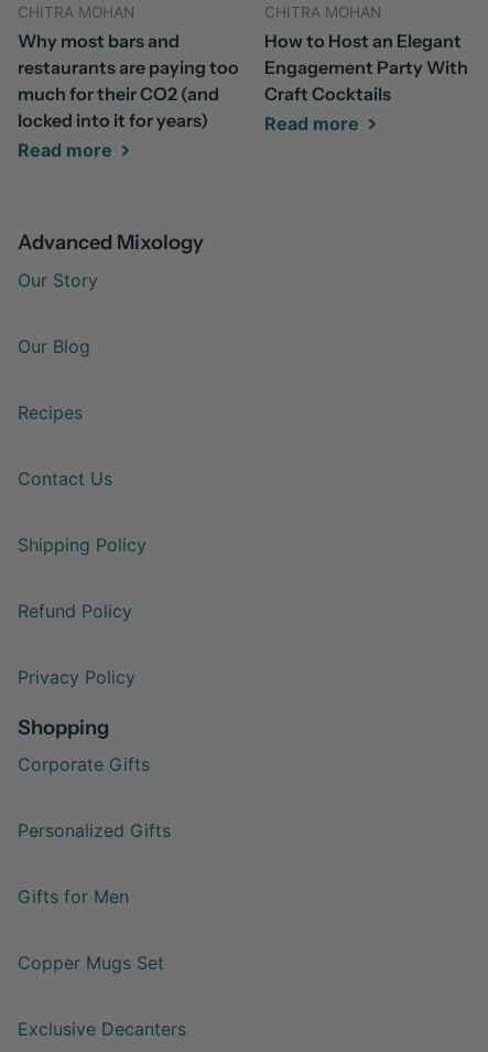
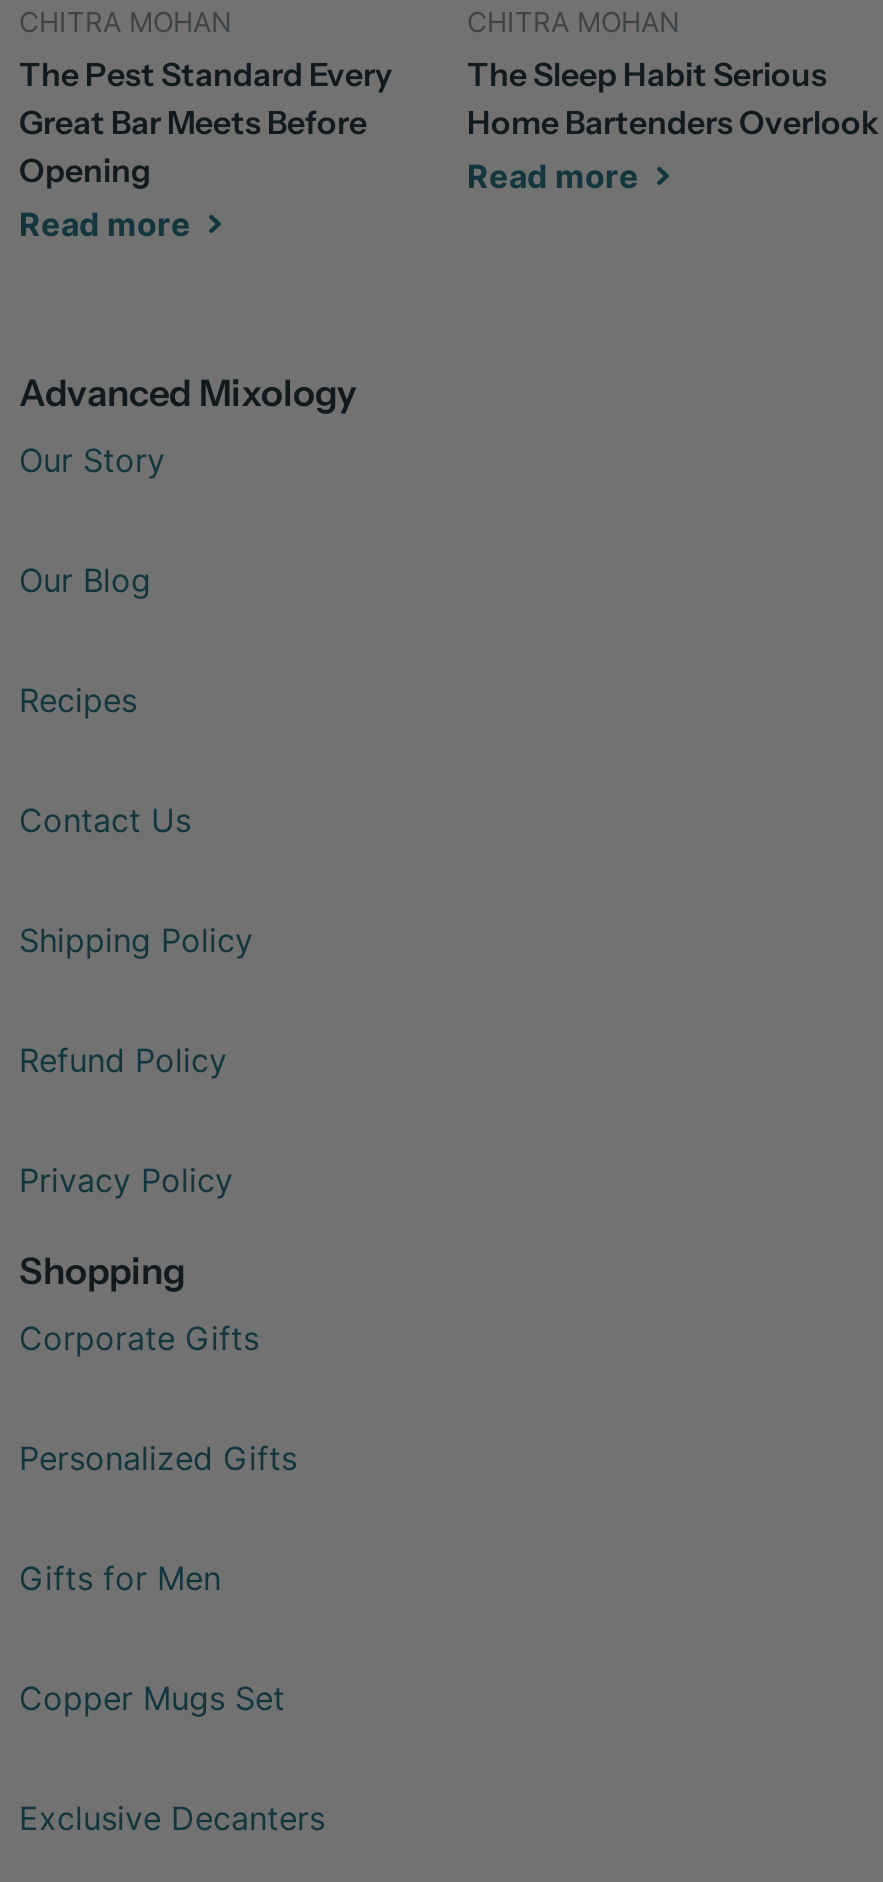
[18,29,239,131] Why most bars and | restaurants are paying too | much for their CO2 (and | locked into it for years) -> [19,53,393,189] The Pest Standard Every | Great Bar Meets Before | Opening
[264,29,468,104] How to Host an Elegant | Engagement Party With | Craft Cocktails -> [467,53,879,141] The Sleep Habit Serious | Home Bartenders Overlook

